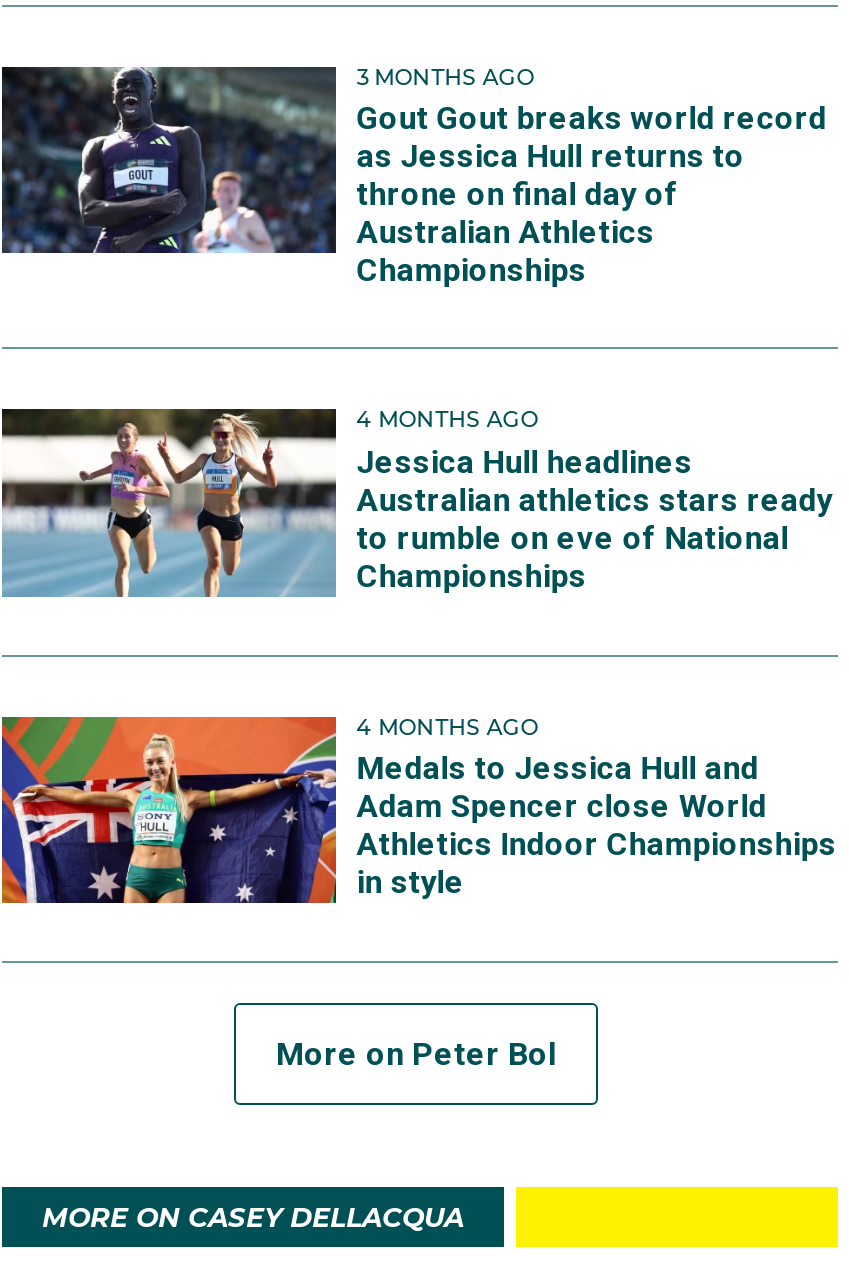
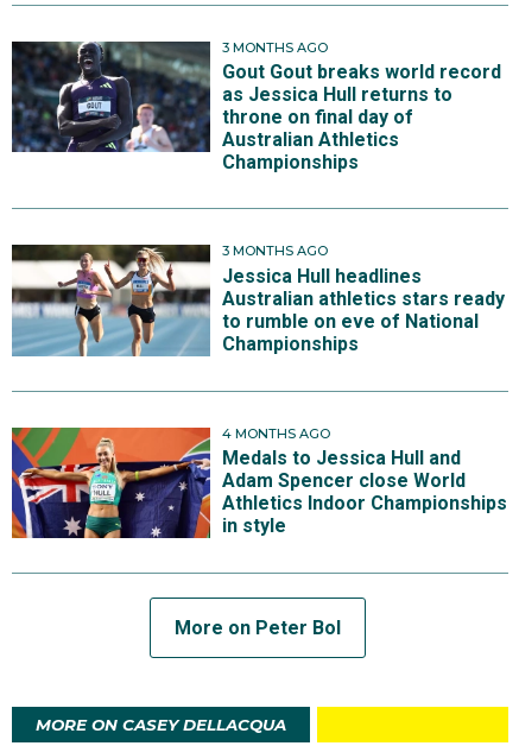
[356,405,538,433] 4 MONTHS AGO -> [222,242,328,259] 3 MONTHS AGO

